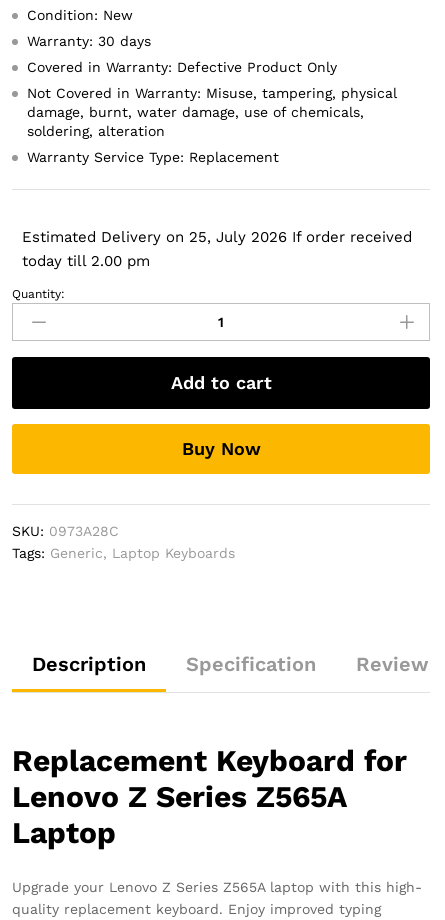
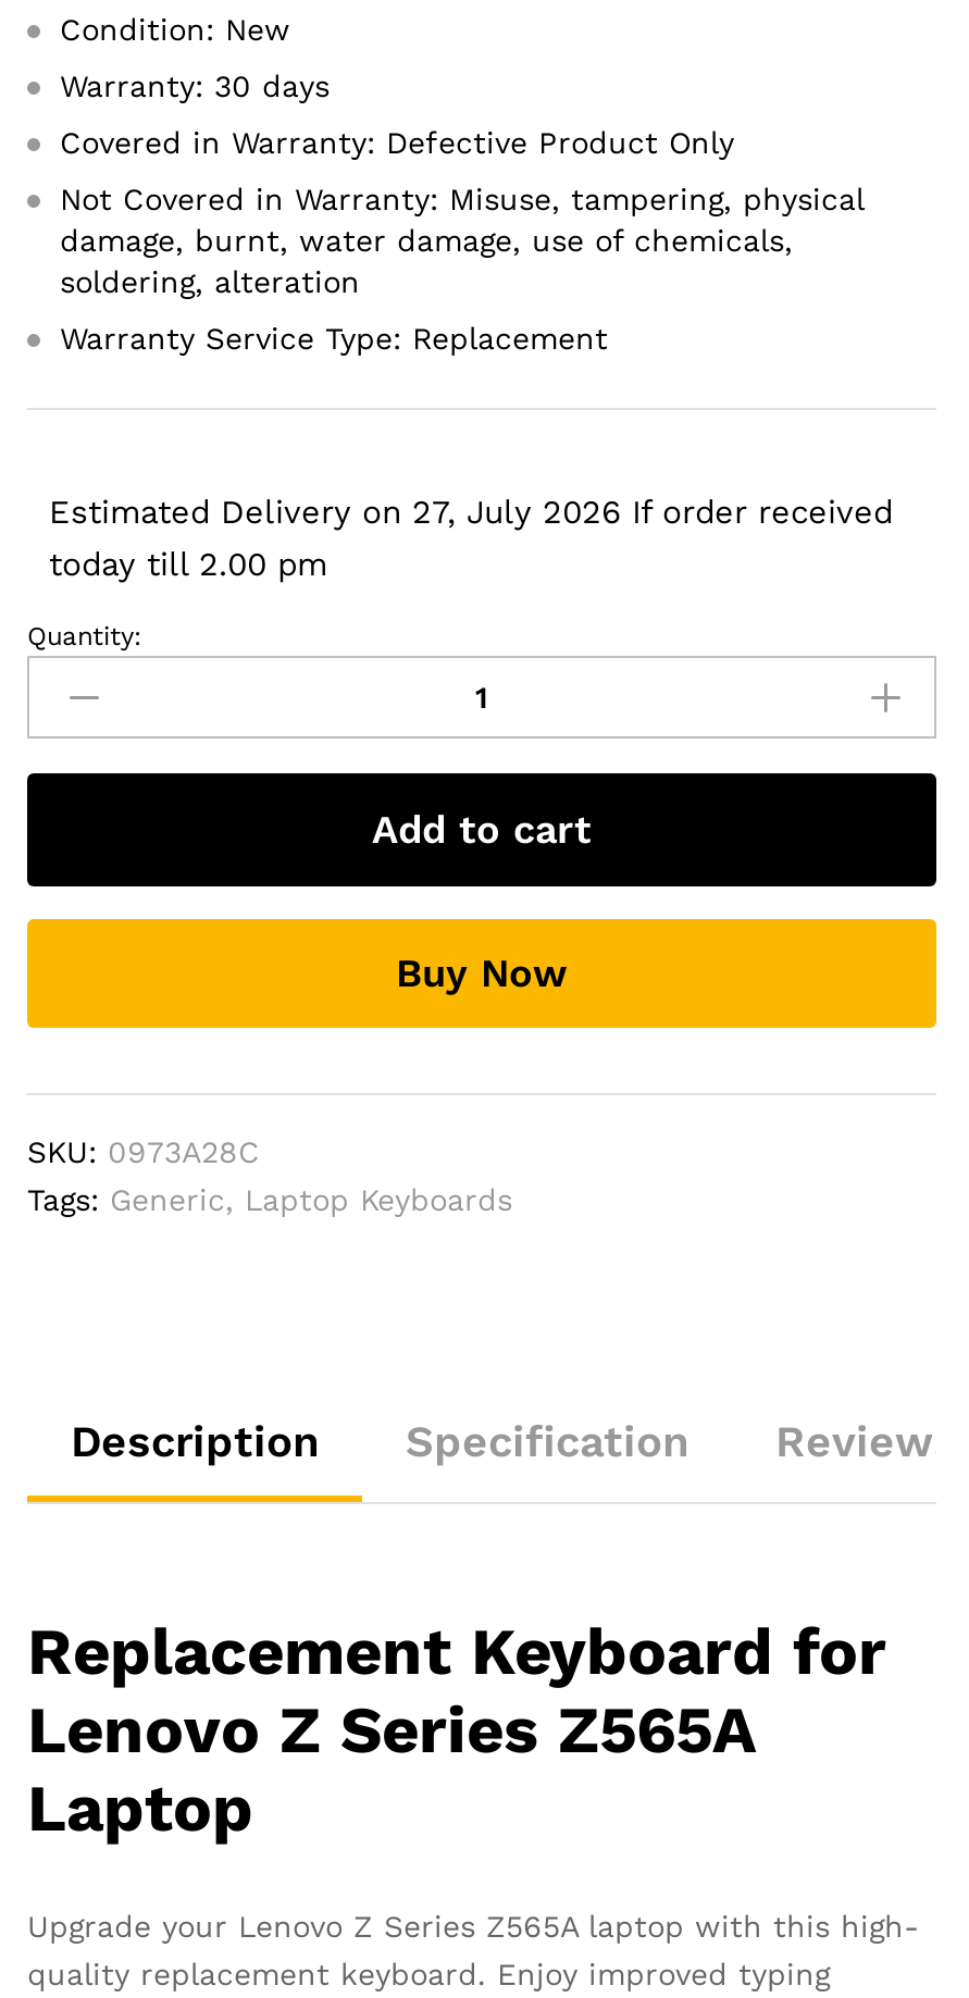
[22,228,412,246] Estimated Delivery on 25, July 2026 If order received -> [49,492,893,531] Estimated Delivery on 27, July 2026 If order received

